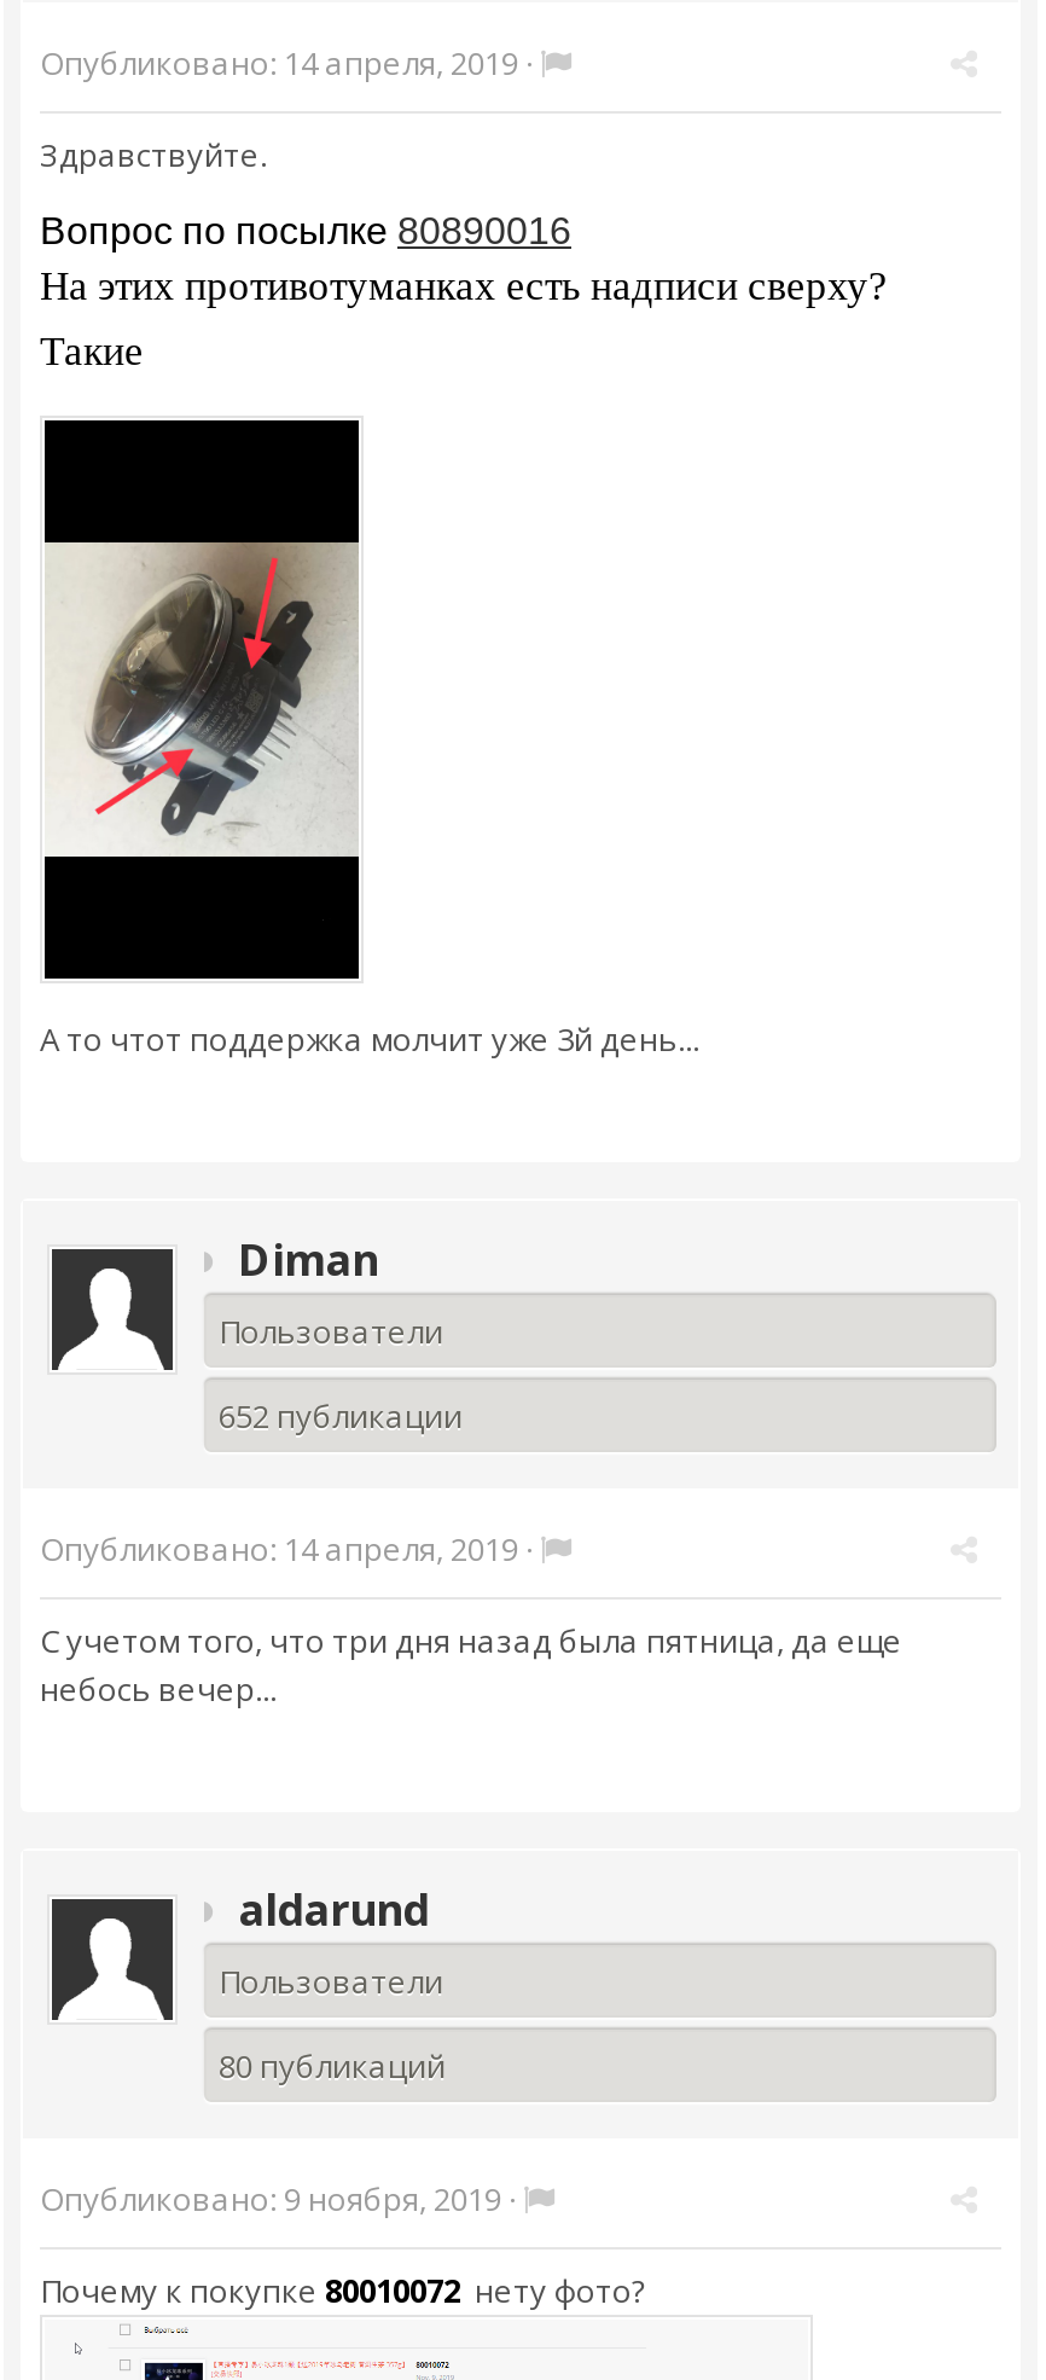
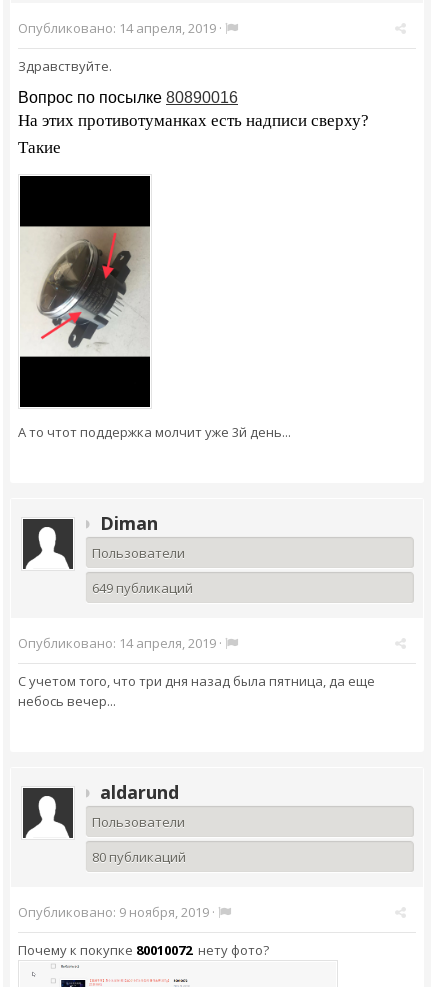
[219,1394,463,1438] 652 публикации -> [92,579,193,597] 649 публикаций

